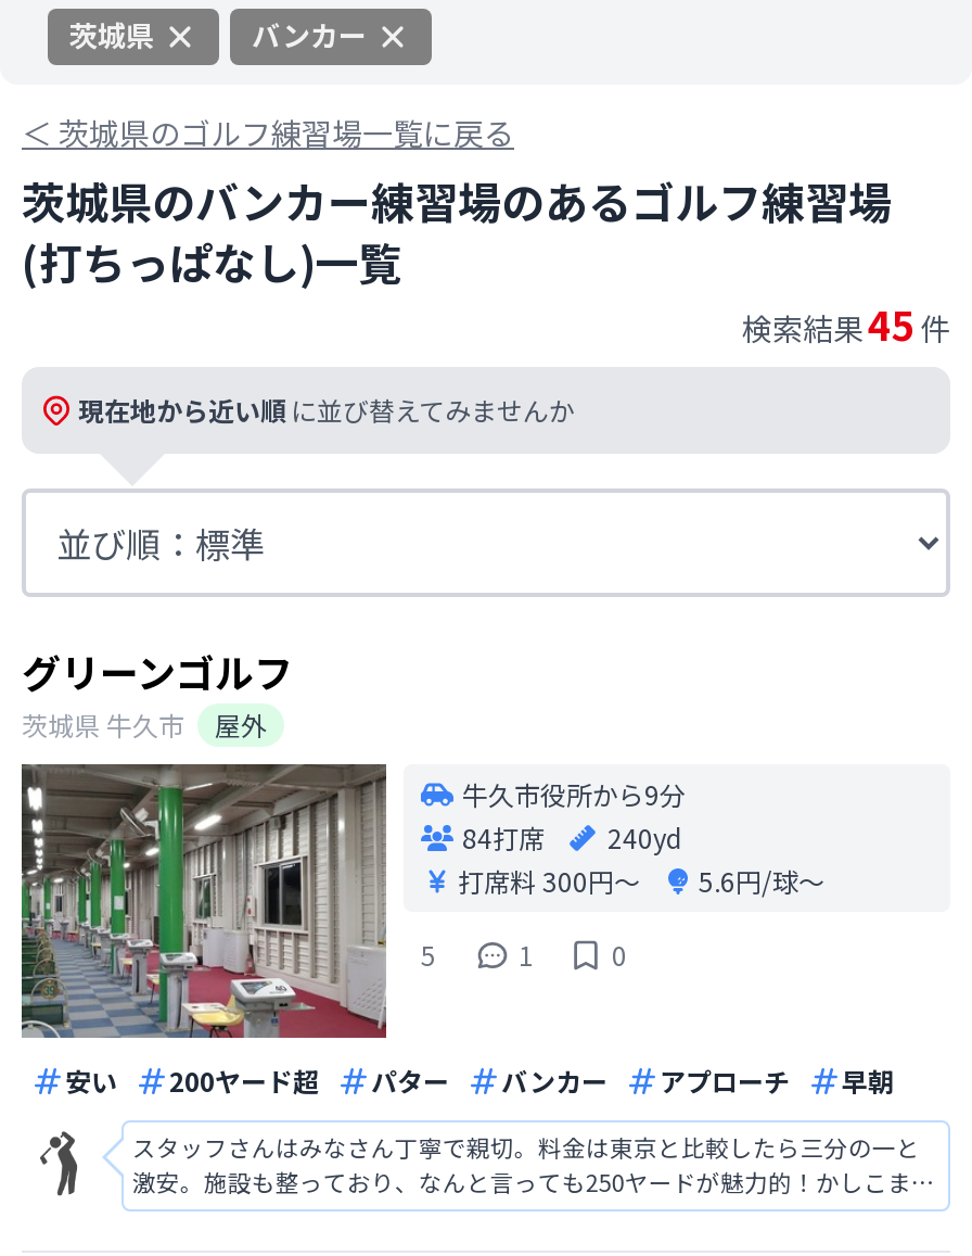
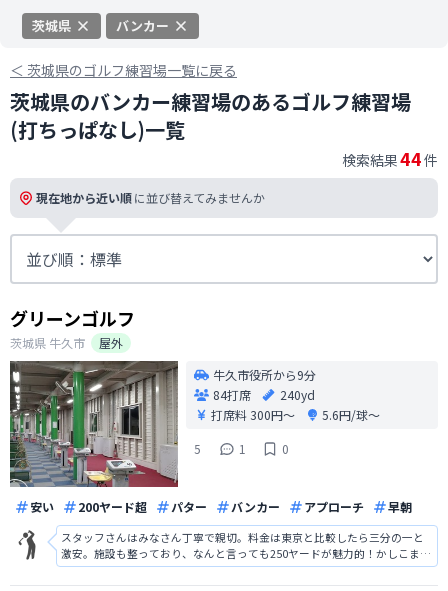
[742,295,950,352] 検索結果 45 件 -> [342,145,438,171] 検索結果 44 件

